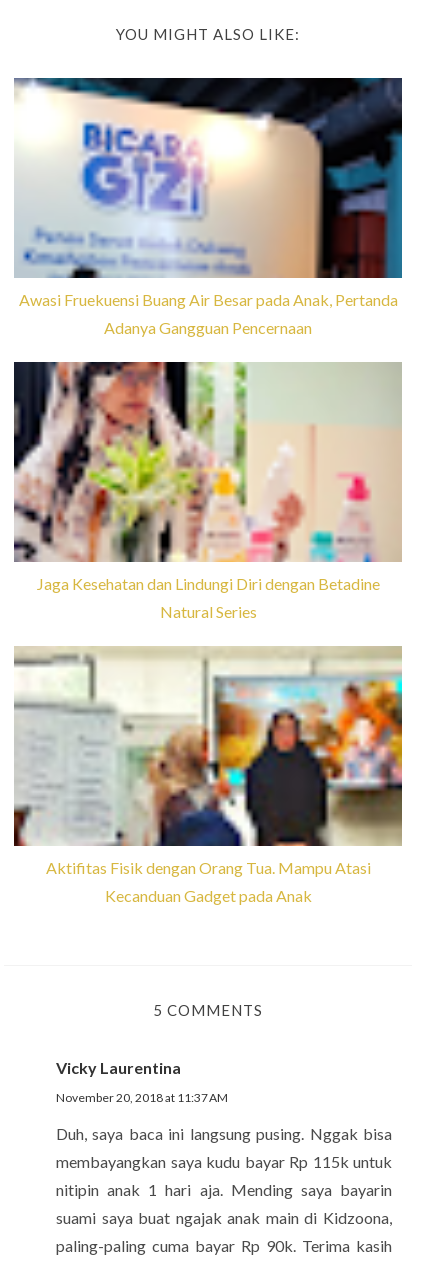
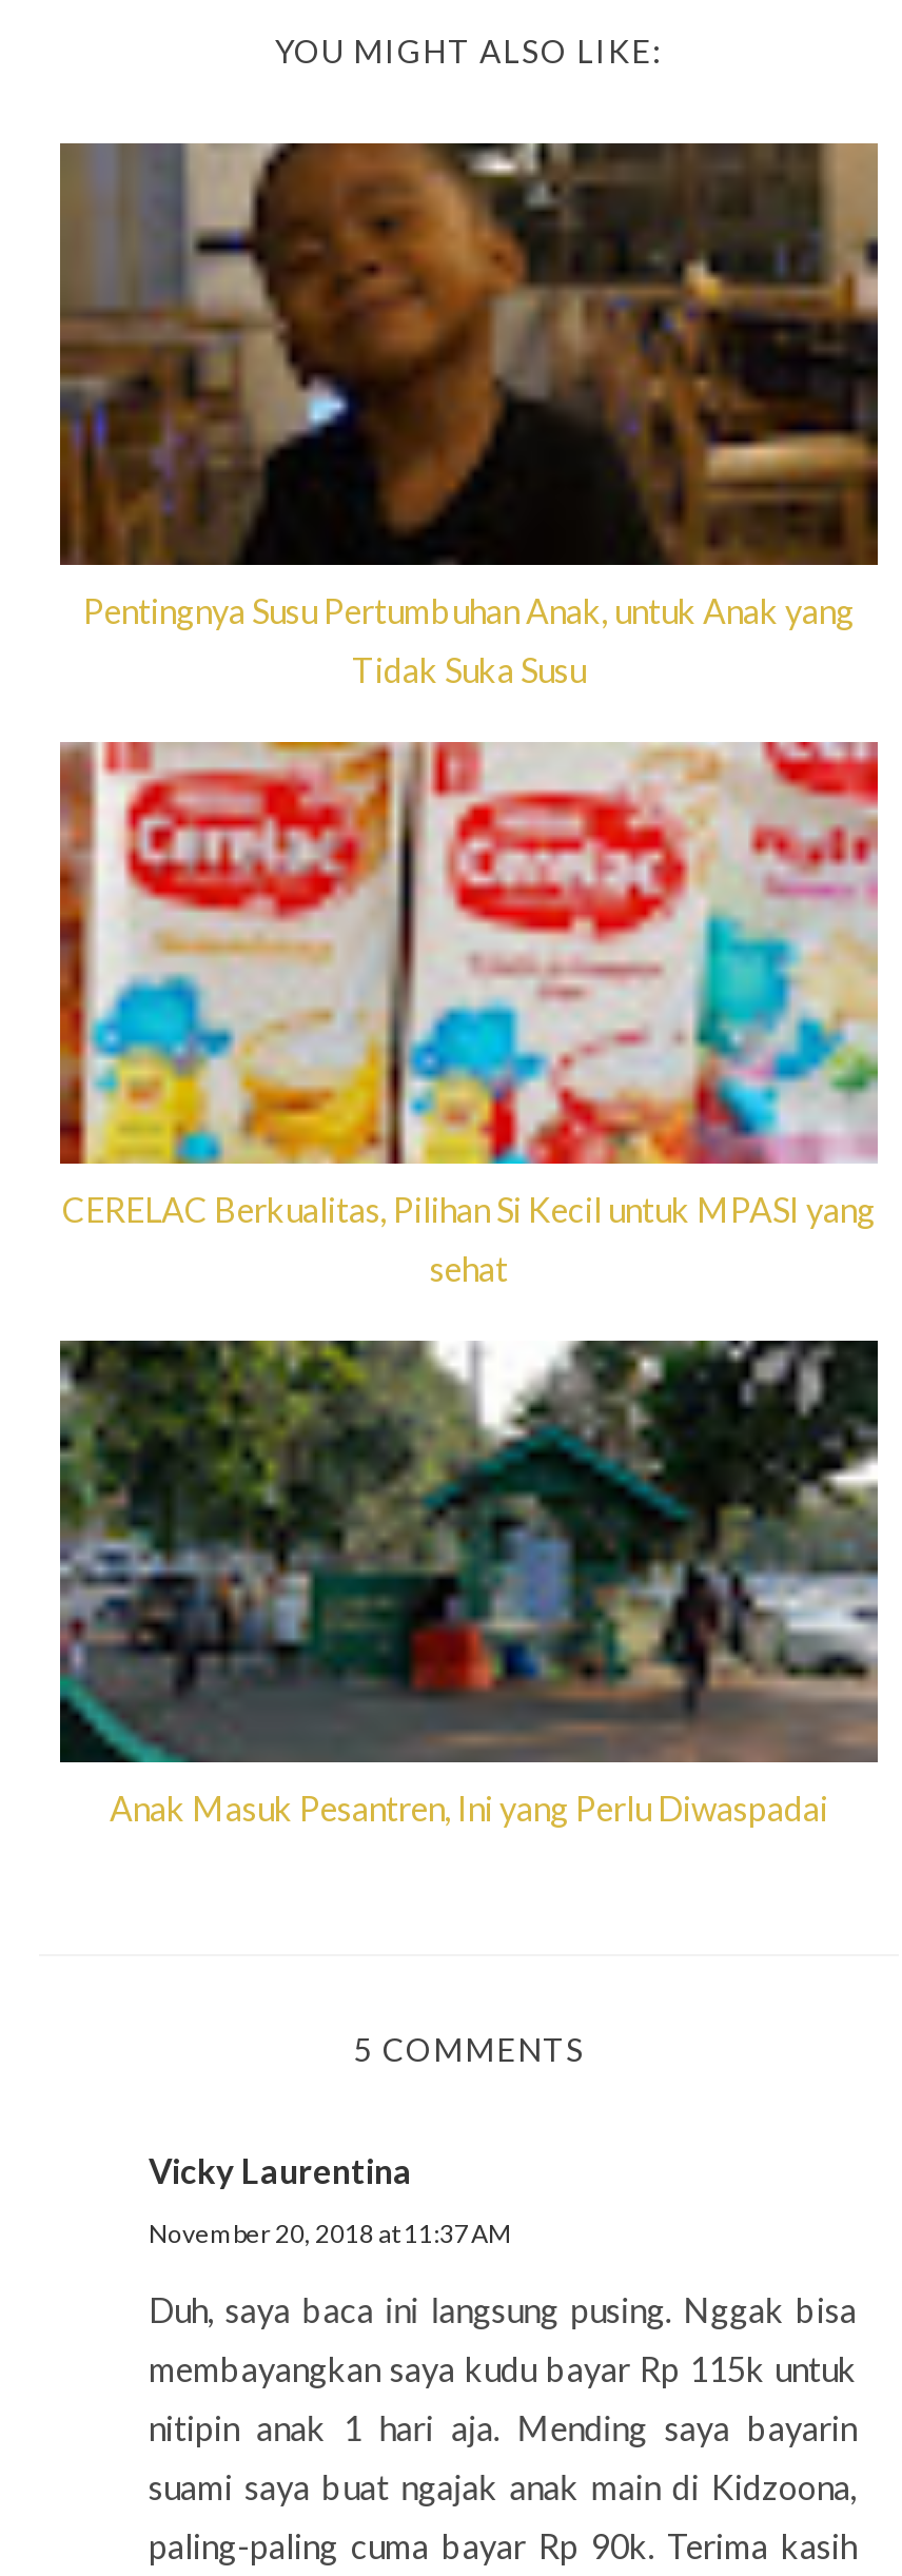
[14,77,403,337] [image] | Awasi Fruekuensi Buang Air Besar pada Anak, Pertanda | Adanya Gangguan Pencernaan -> [58,141,880,690] [image] | Pentingnya Susu Pertumbuhan Anak, untuk Anak yang | Tidak Suka Susu
[13,361,402,621] [image] | Jaga Kesehatan dan Lindungi Diri dengan Betadine | Natural Series -> [58,740,880,1289] [image] | CERELAC Berkualitas, Pilihan Si Kecil untuk MPASI yang | sehat
[14,646,403,905] [image] | Aktifitas Fisik dengan Orang Tua. Mampu Atasi | Kecanduan Gadget pada Anak -> [58,1339,880,1828] [image] | Anak Masuk Pesantren, Ini yang Perlu Diwaspadai

